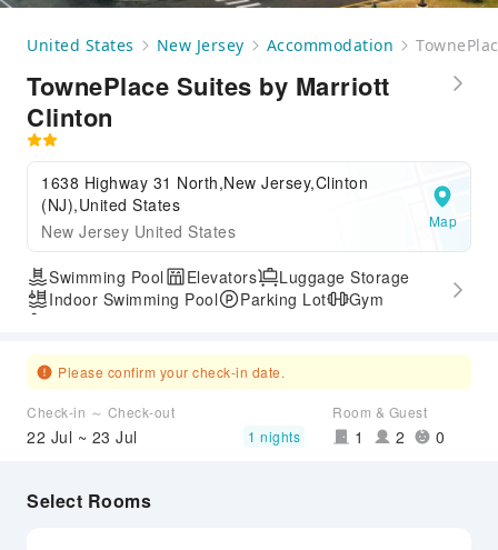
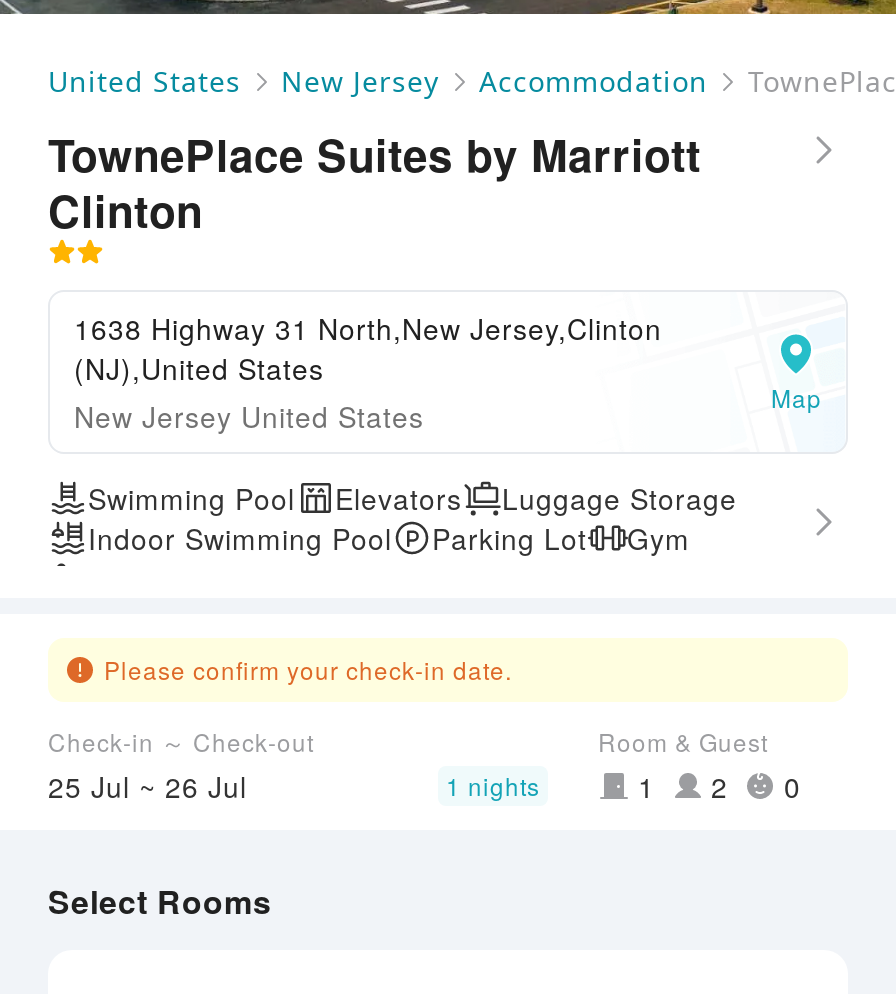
[27,426,137,448] 22 Jul ~ 23 Jul -> [48,766,247,806] 25 Jul ~ 26 Jul

